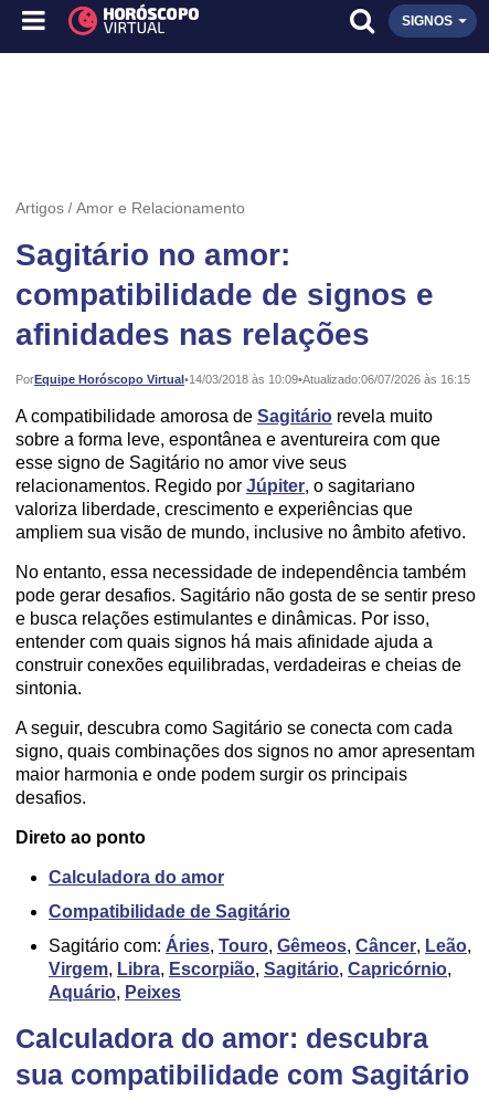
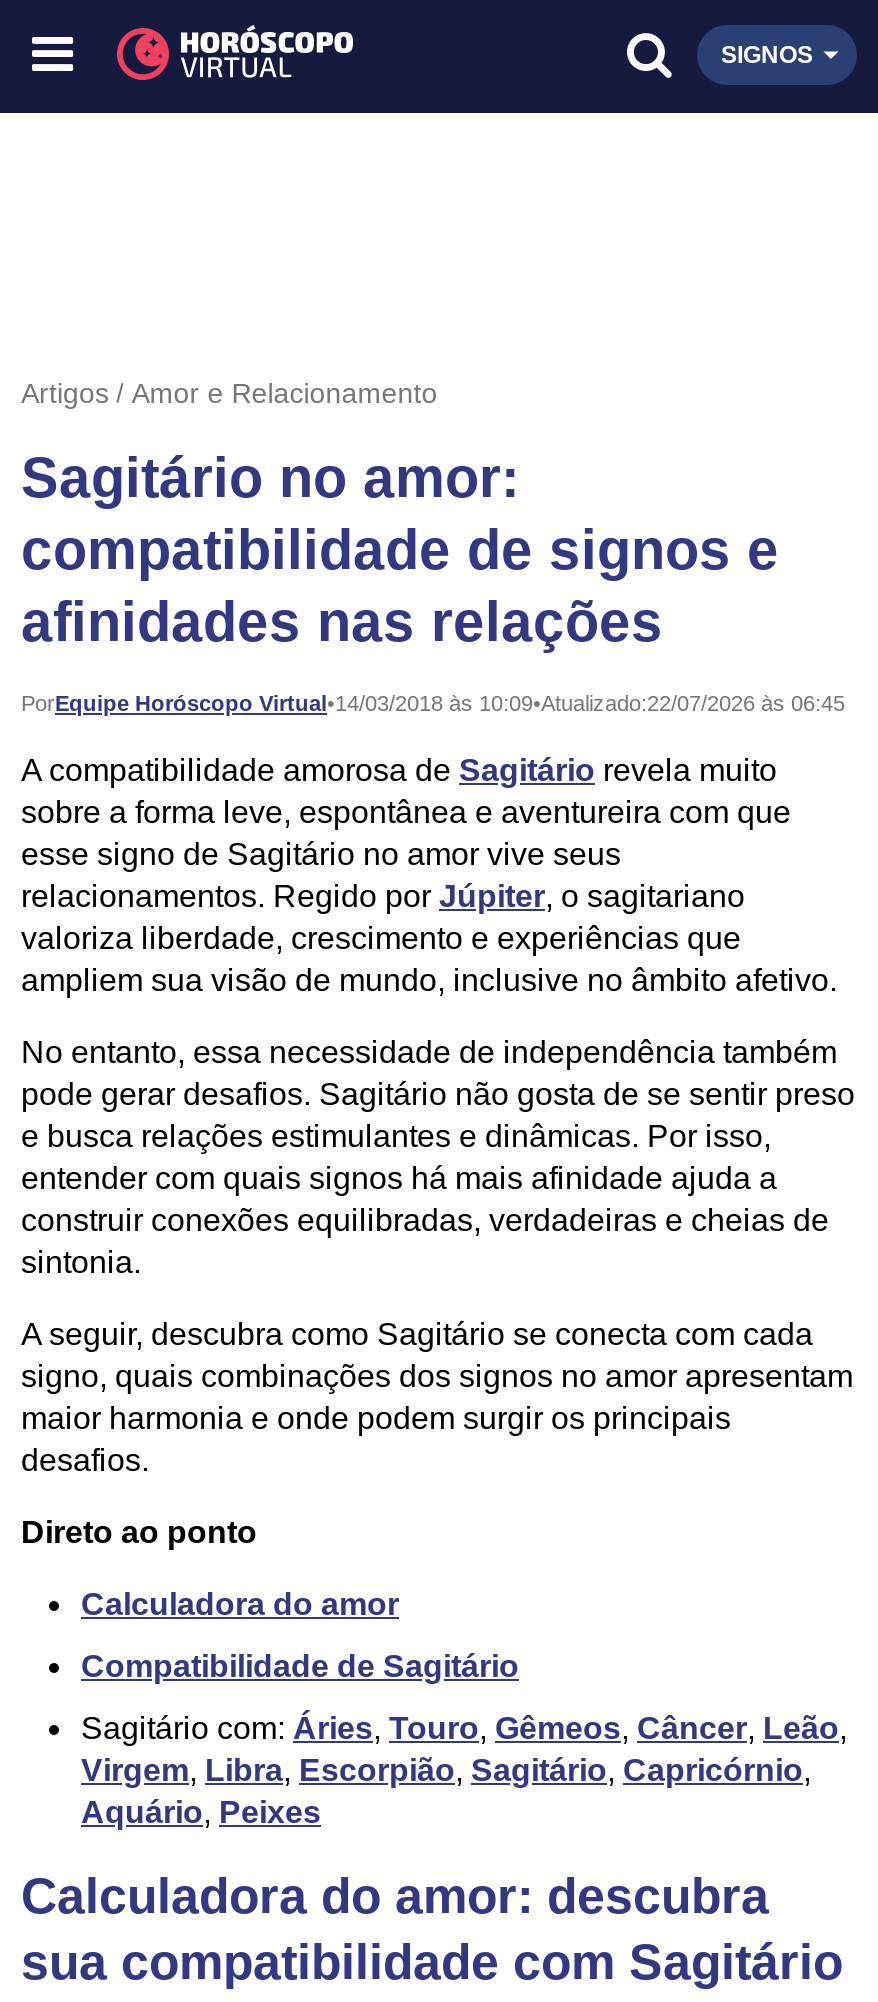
[189,373,470,386] 14/03/2018 às 10:09•Atualizado:06/07/2026 às 16:15 -> [335,691,845,715] 14/03/2018 às 10:09•Atualizado:22/07/2026 às 06:45

